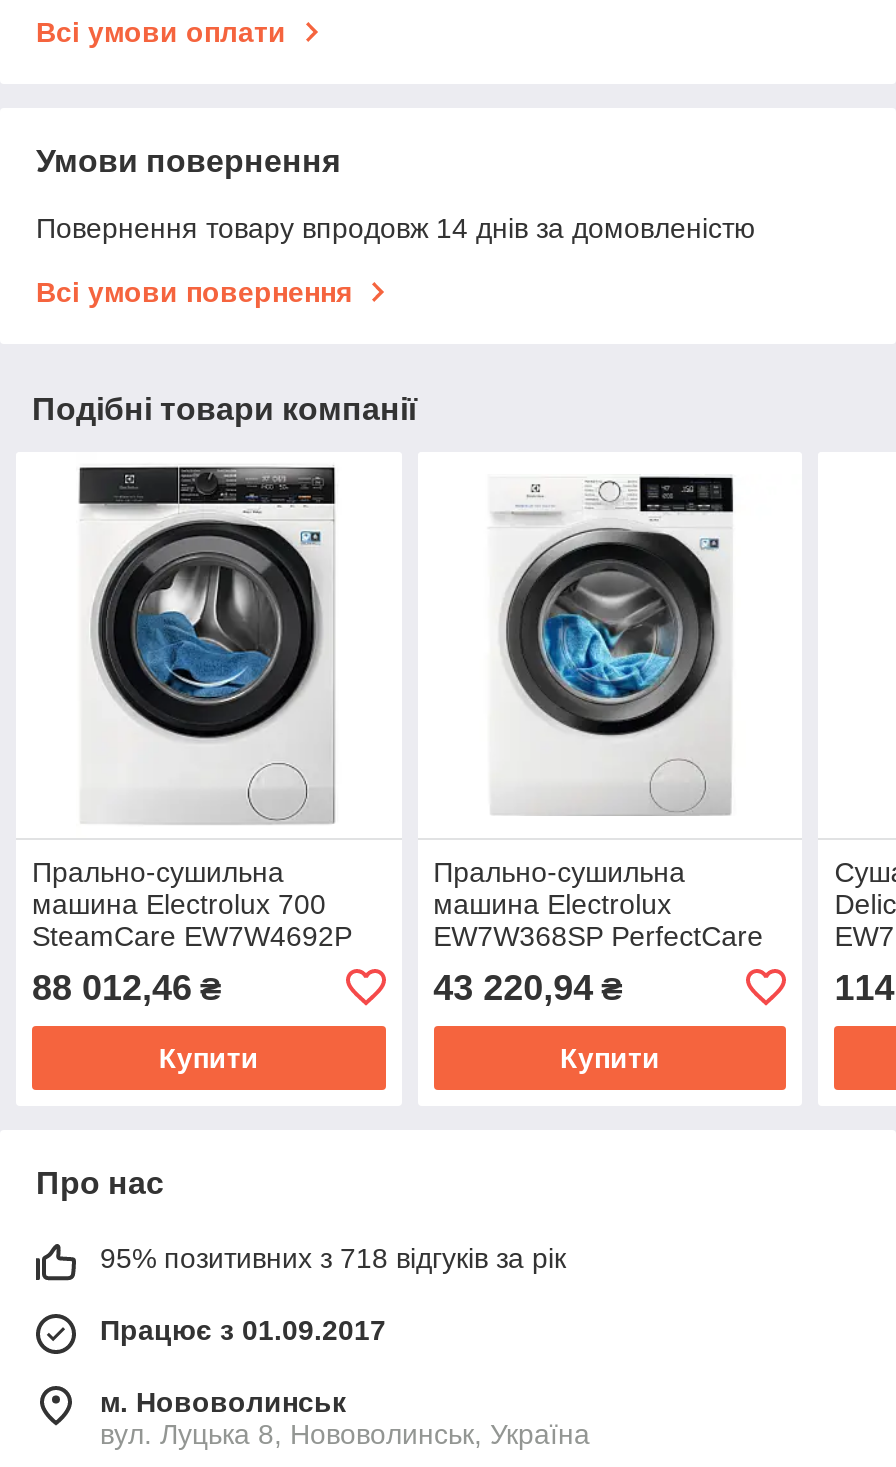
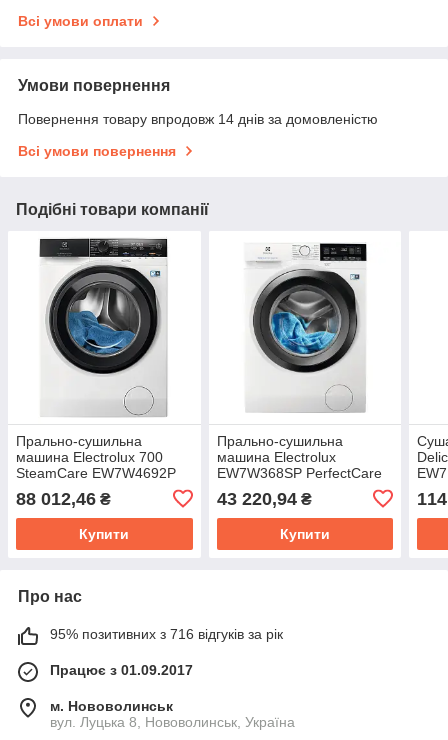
[100,1241,566,1273] 95% позитивних з 718 відгуків за рік -> [50,625,283,641] 95% позитивних з 716 відгуків за рік

